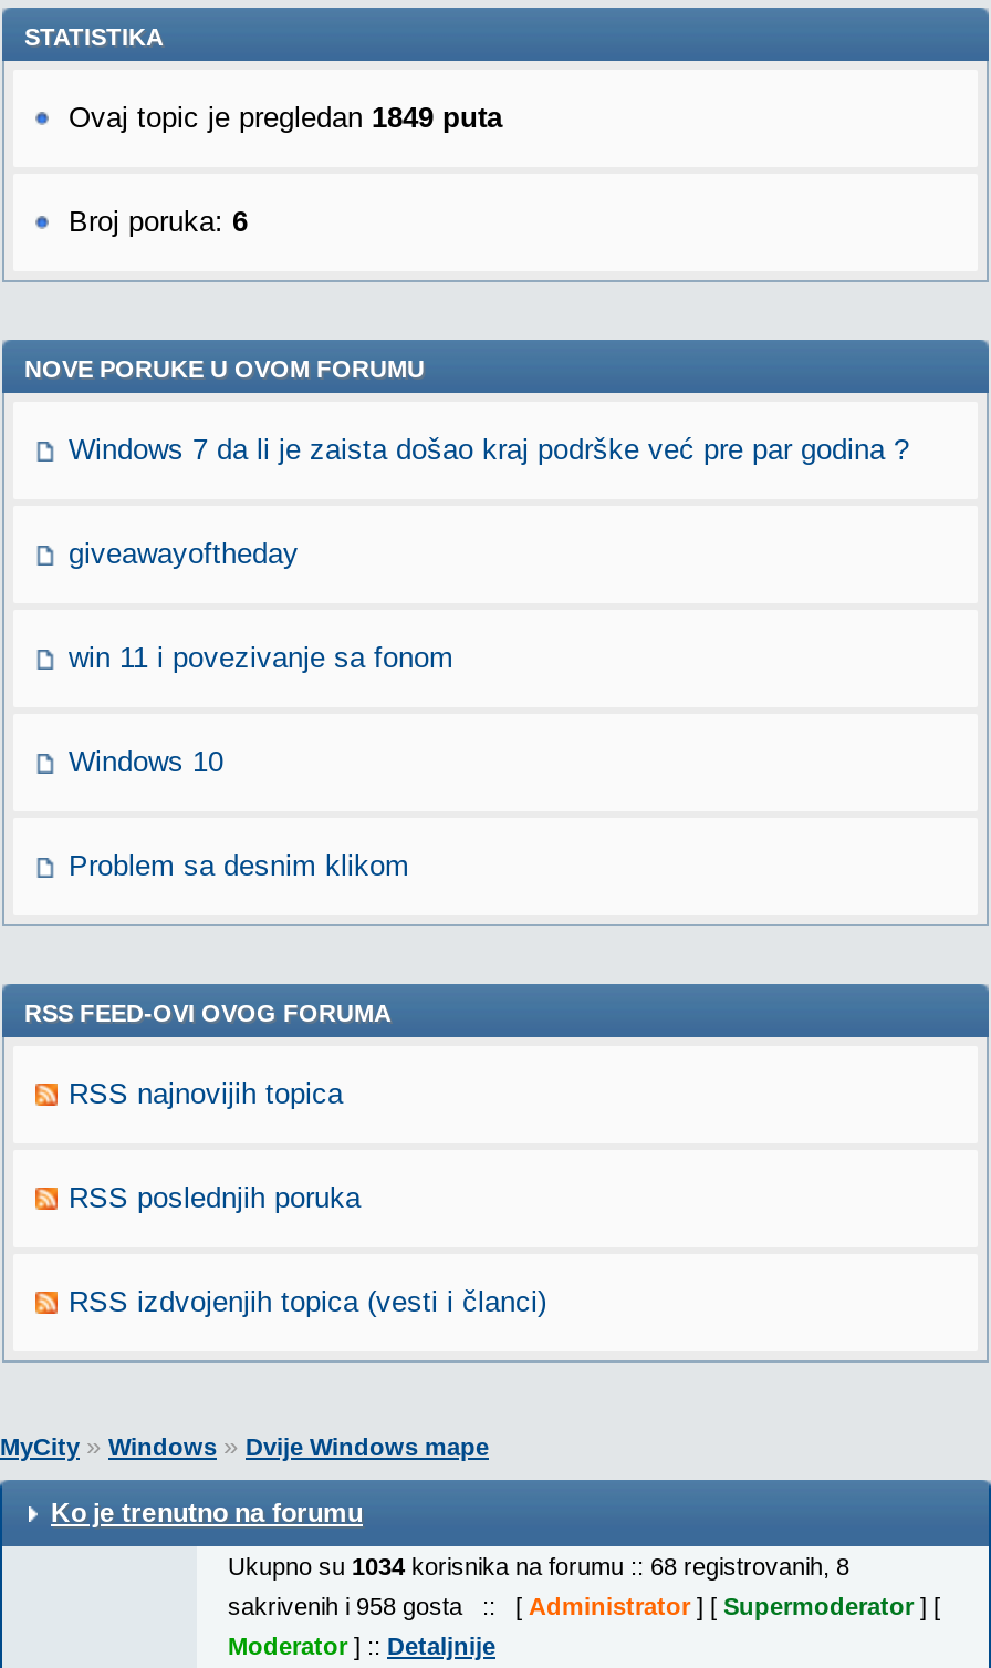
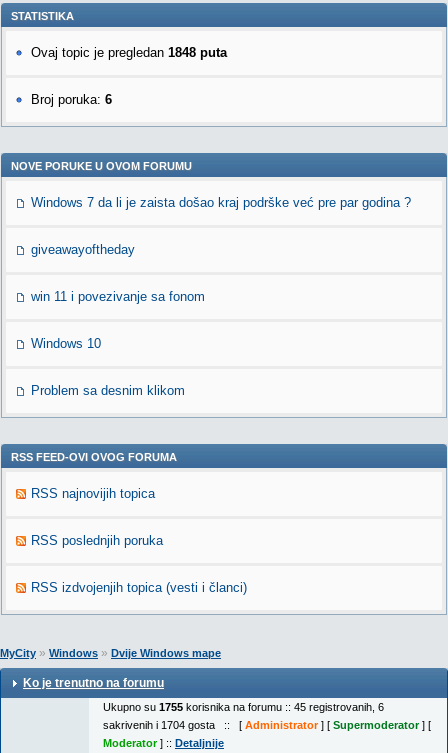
[69,101,502,134] Ovaj topic je pregledan 1849 puta -> [31,45,227,60] Ovaj topic je pregledan 1848 puta
[228,1553,849,1579] Ukupno su 1034 korisnika na forumu :: 68 registrovanih, 8 -> [103,701,384,713] Ukupno su 1755 korisnika na forumu :: 45 registrovanih, 6
[228,1593,940,1619] sakrivenih i 958 gosta :: [Administrator] [Supermoderator] [ -> [103,719,431,731] sakrivenih i 1704 gosta :: [Administrator] [Supermoderator] [

